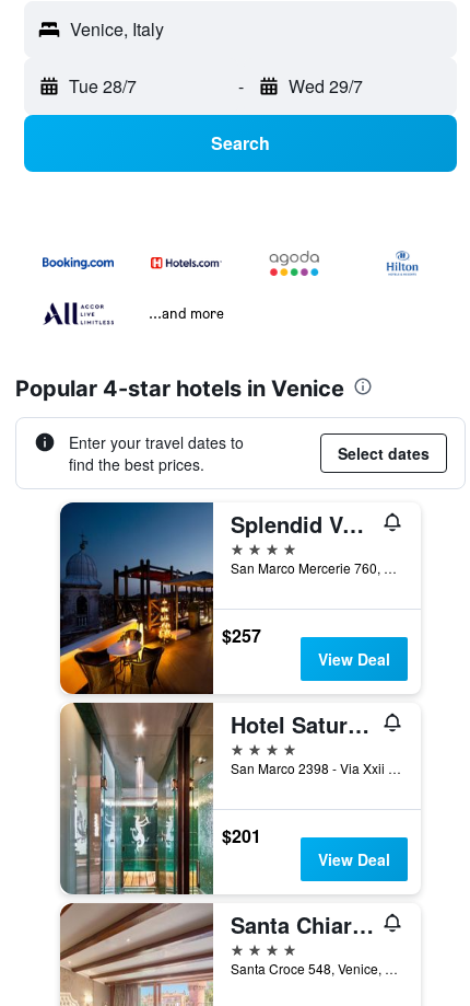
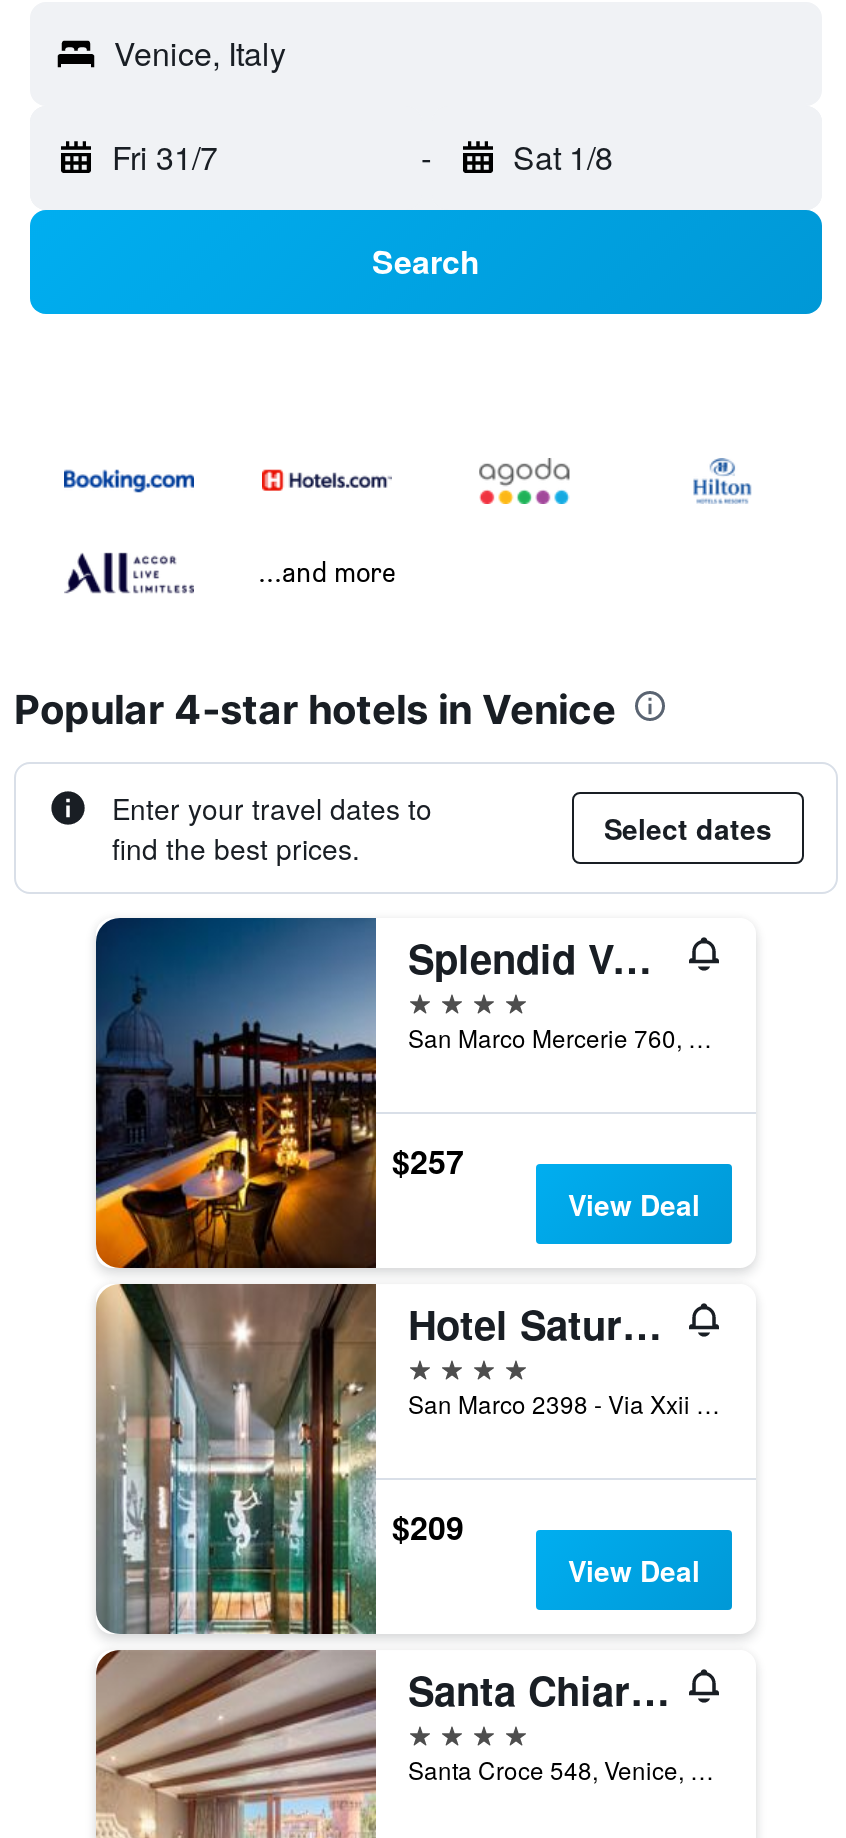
[69,74,137,99] Tue 28/7 -> [112,134,218,180] Fri 31/7
[288,74,362,99] Wed 29/7 -> [513,134,613,180] Sat 1/8
[222,823,261,848] $201 -> [392,1503,464,1549] $209

